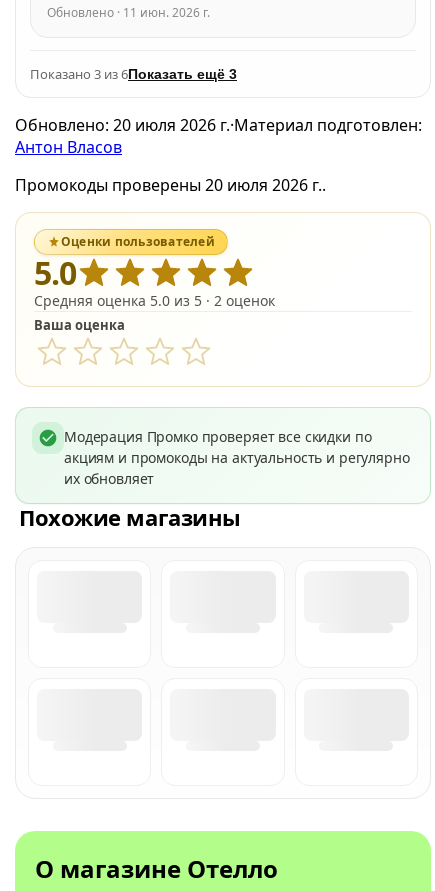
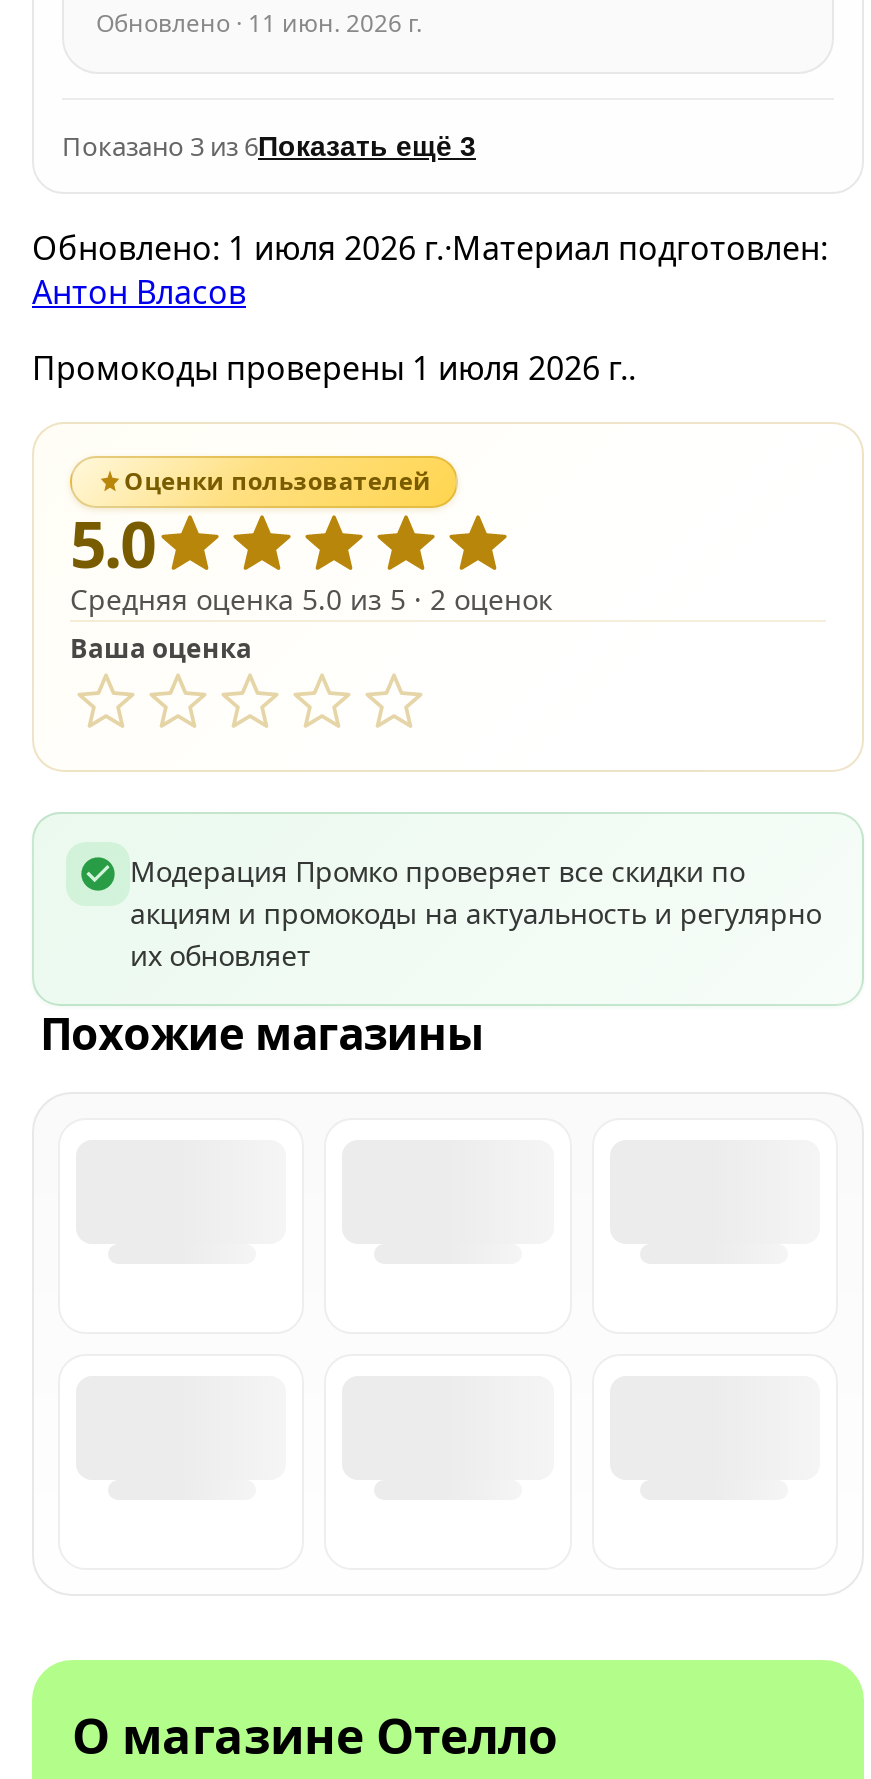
[15,114,422,136] Обновлено: 20 июля 2026 г.·Материал подготовлен: -> [32,227,828,271] Обновлено: 1 июля 2026 г.·Материал подготовлен:
[15,174,326,196] Промокоды проверены 20 июля 2026 г.. -> [32,347,636,391] Промокоды проверены 1 июля 2026 г..

